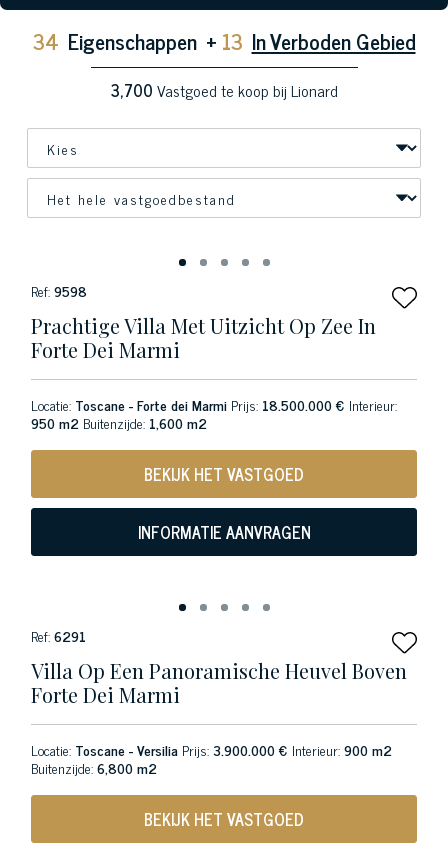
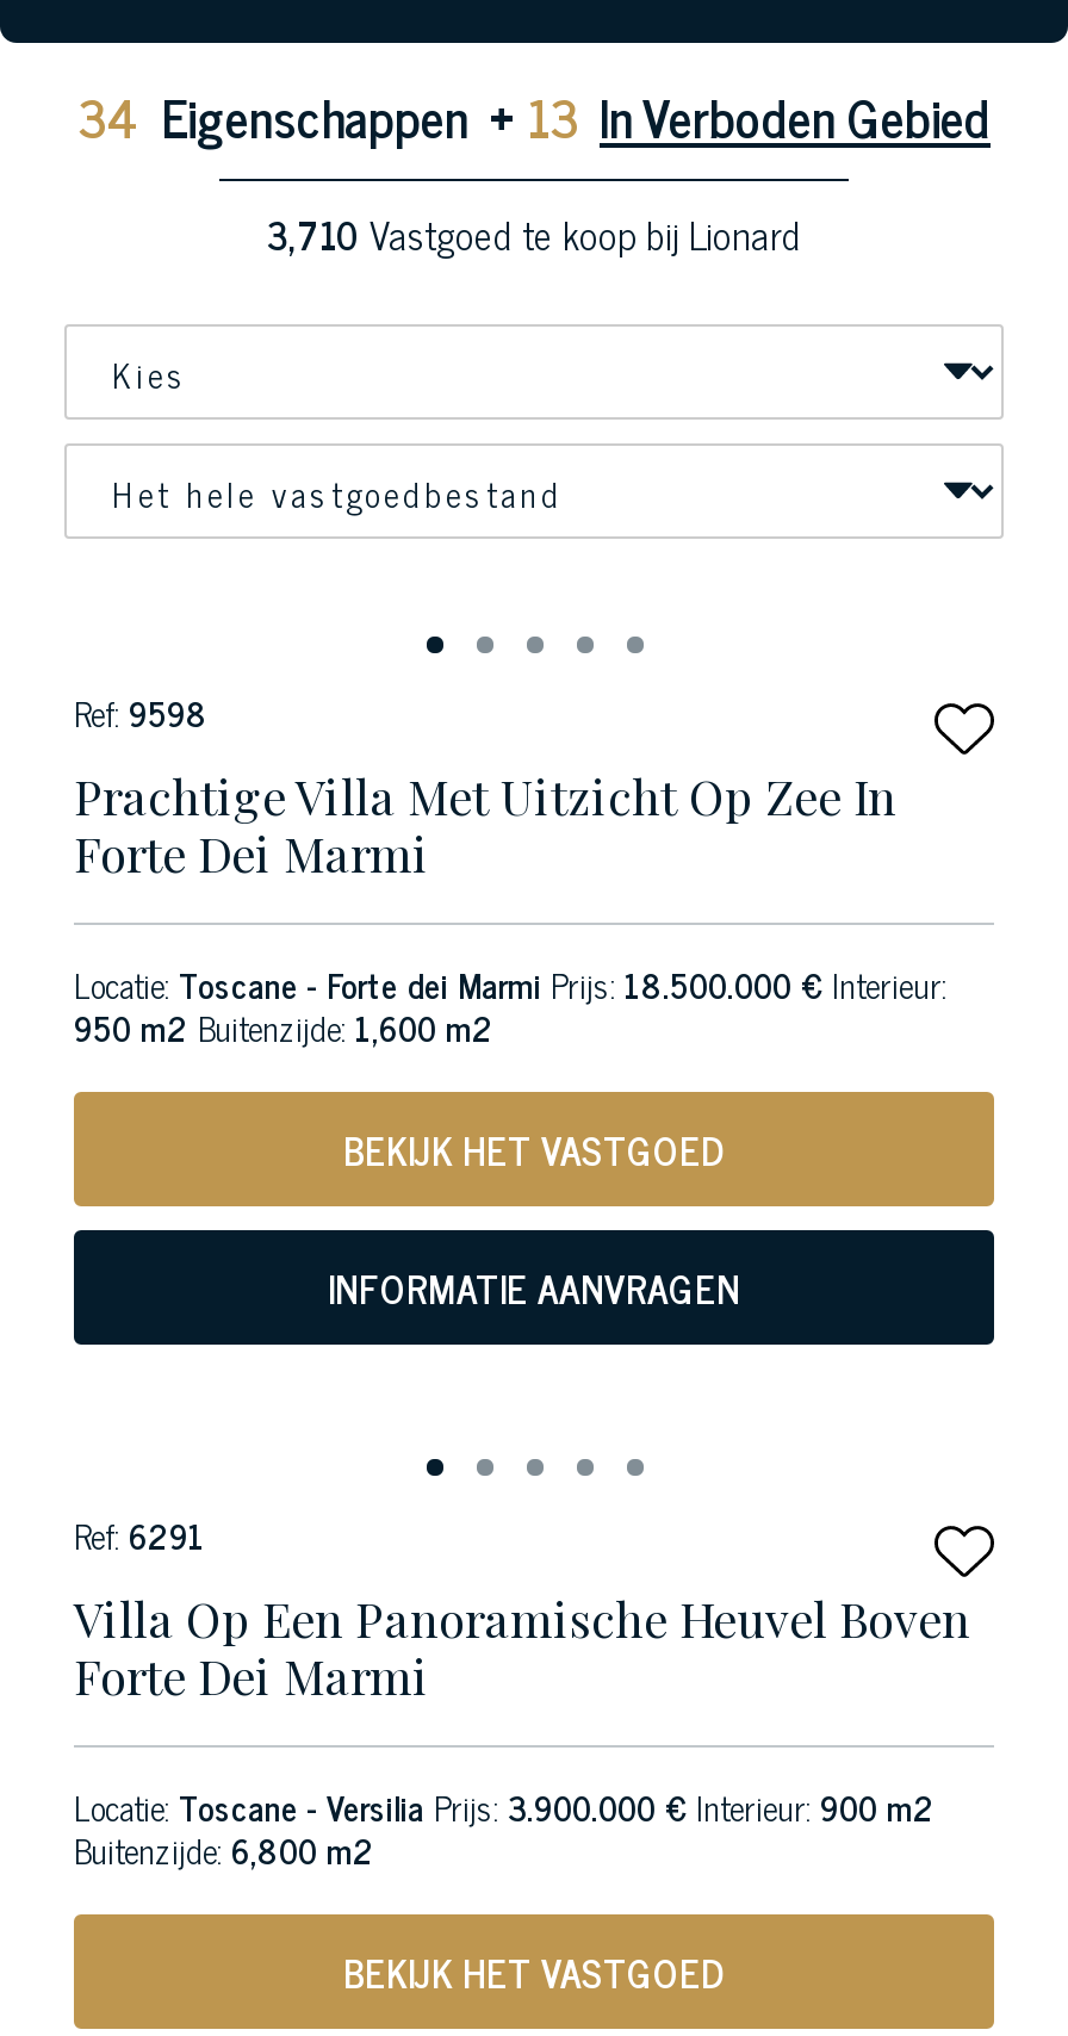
[110,77,337,103] 3,700 Vastgoed te koop bij Lionard -> [267,203,801,265] 3,710 Vastgoed te koop bij Lionard

